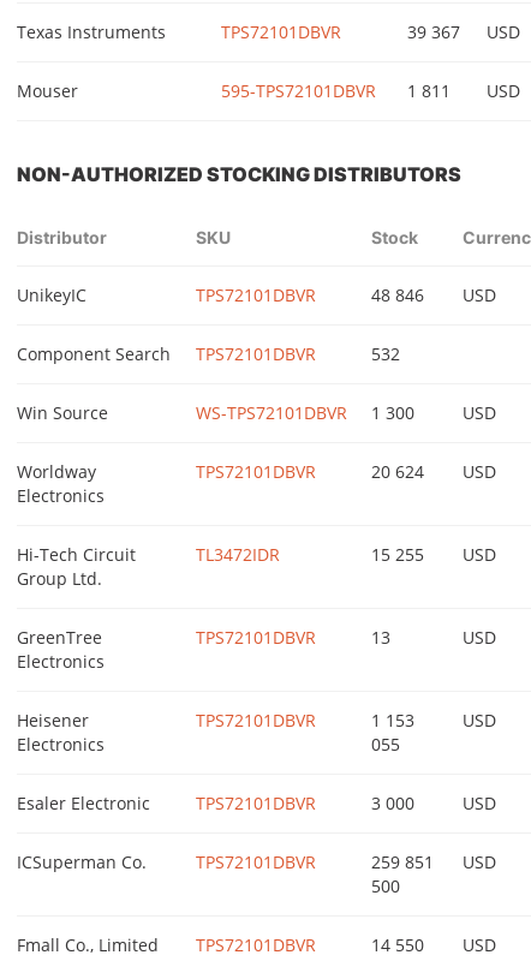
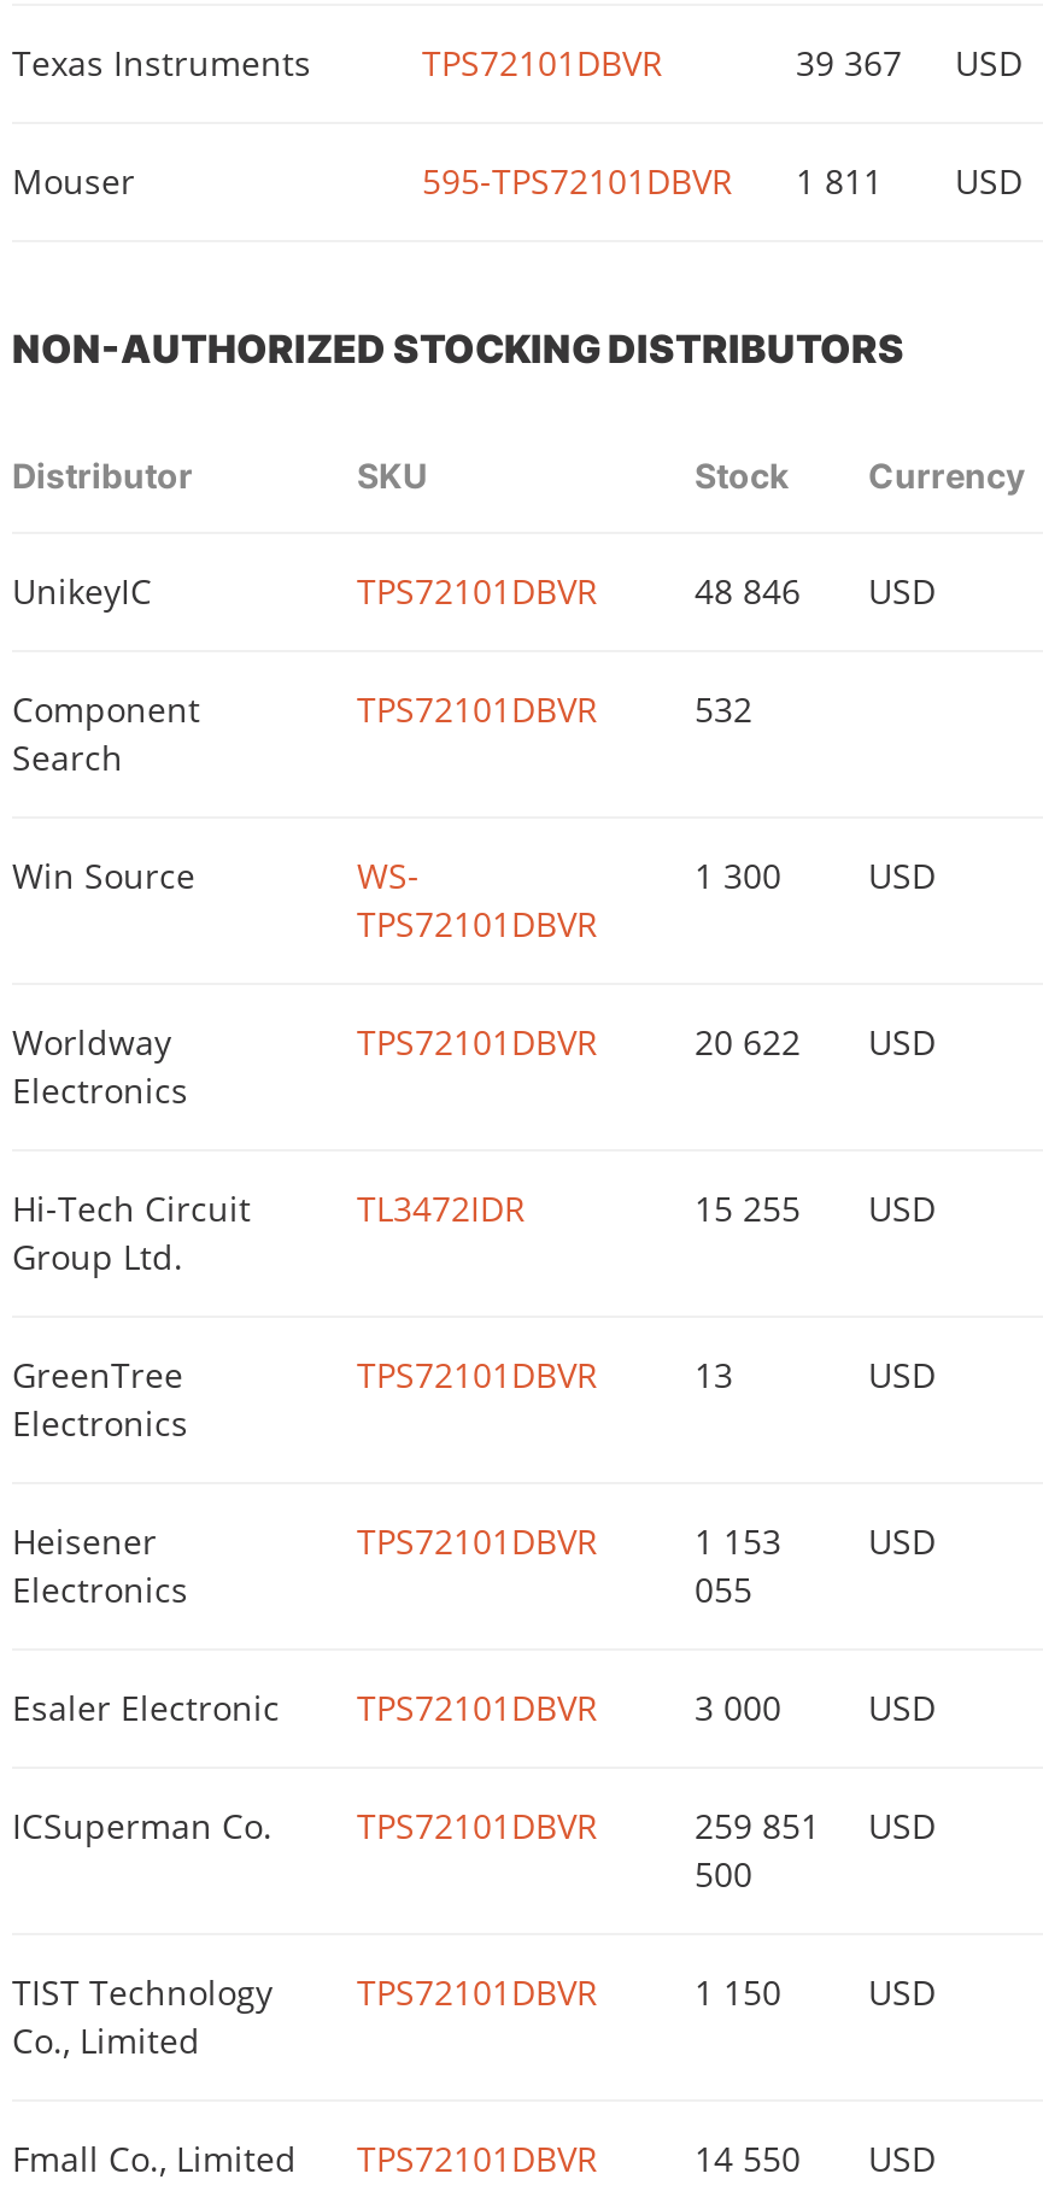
[371,459,496,482] 20 624 USD -> [695,1018,936,1064] 20 622 USD
none -> [12,1968,273,2062] TIST Technology | Co., Limited
none -> [357,1968,936,2014] TPS72101DBVR | 1 150 | USD

